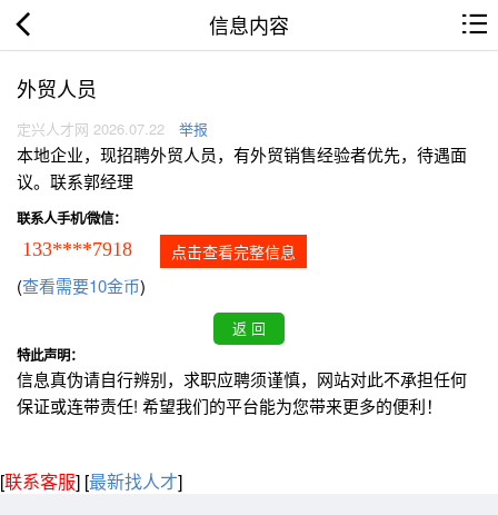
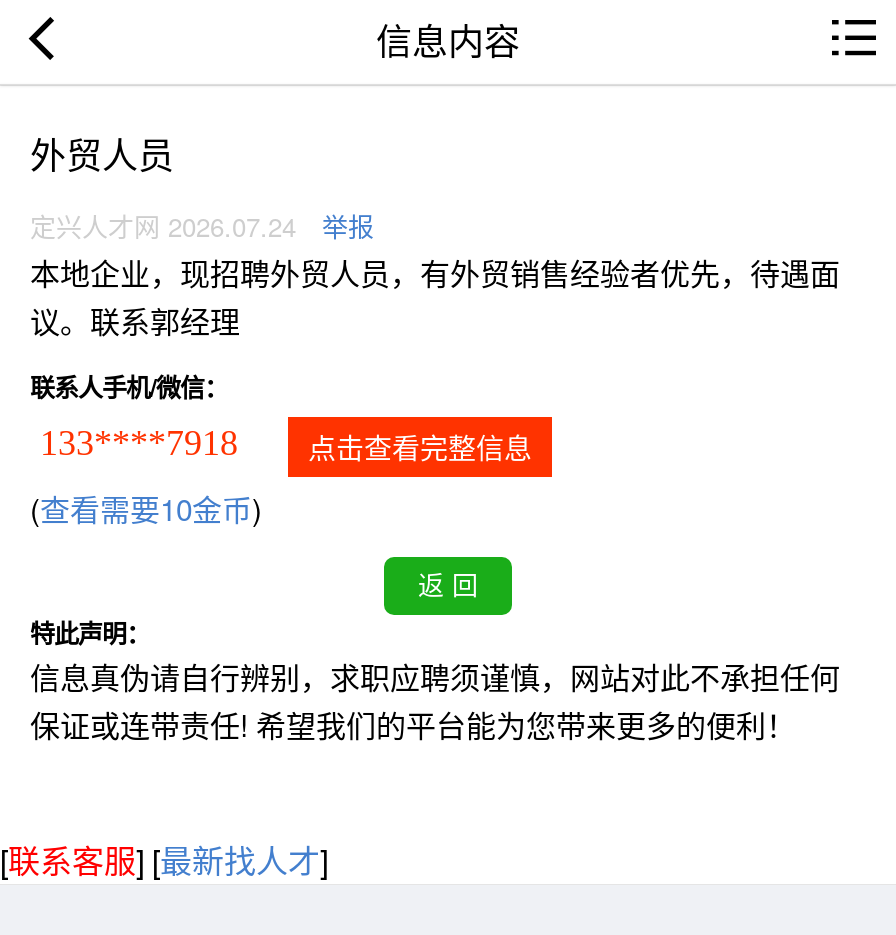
[17,118,208,139] 定兴人才网 2026.07.22 举报 -> [30,207,374,245] 定兴人才网 2026.07.24 举报

